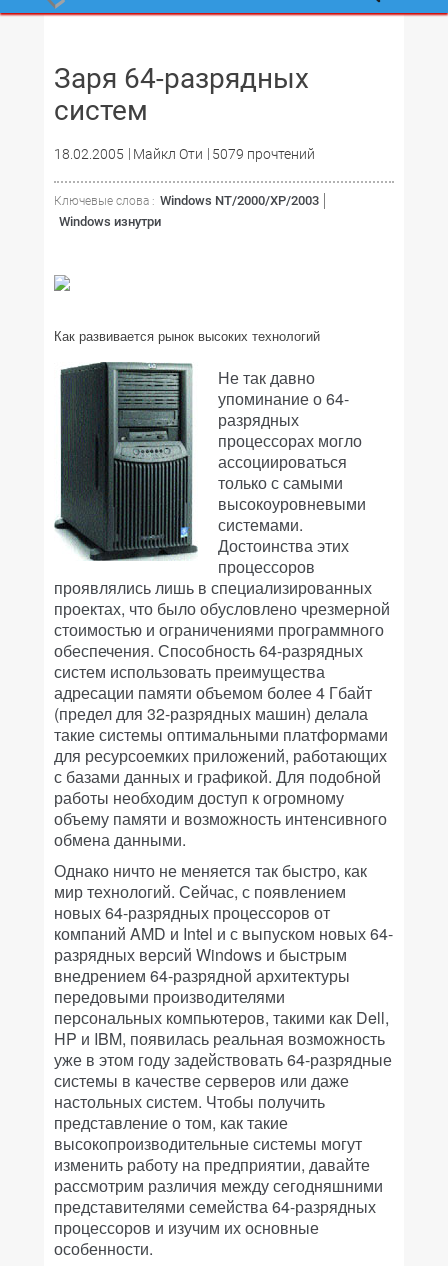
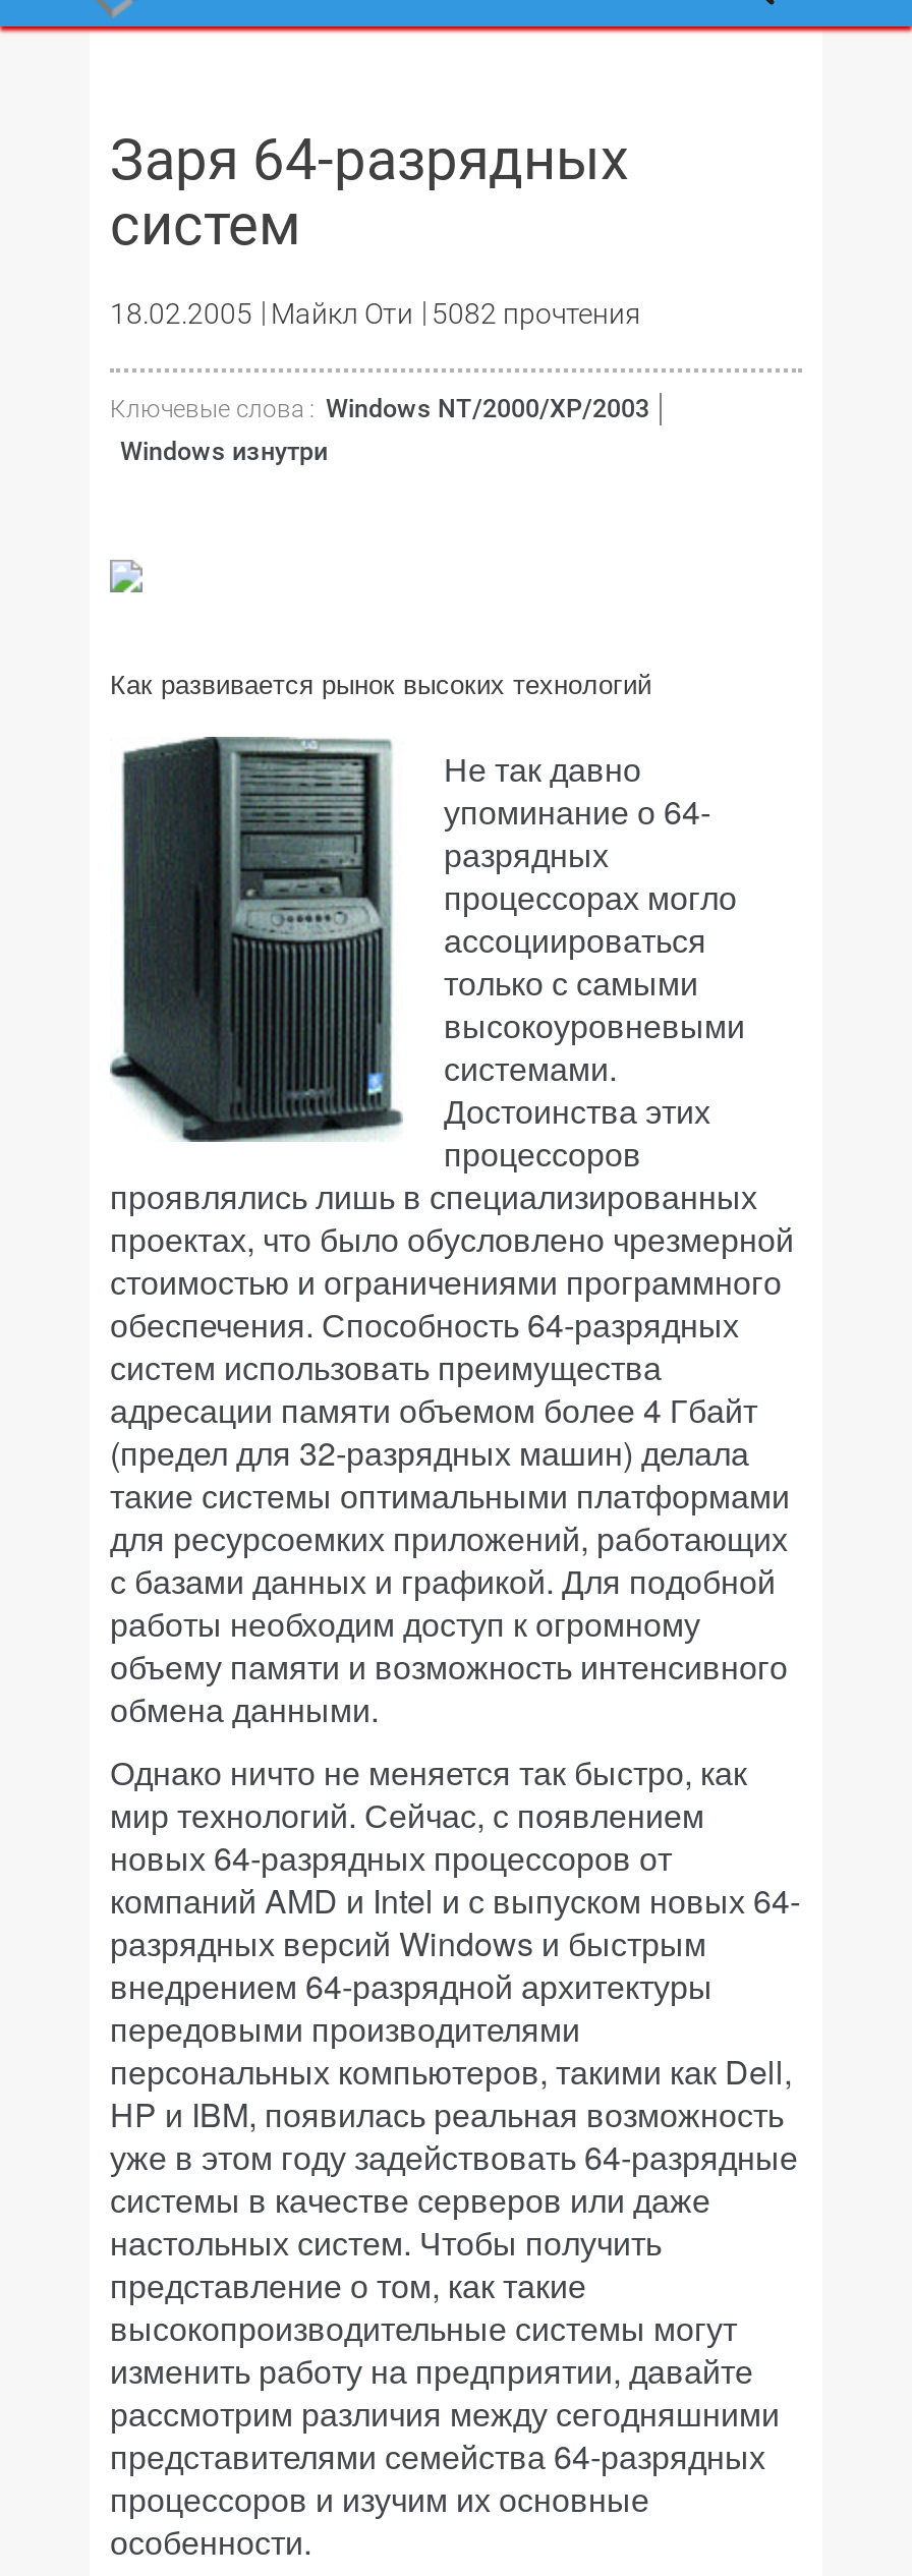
[54,146,315,162] 18.02.2005 Майкл Оти 5079 прочтений -> [110,297,641,330] 18.02.2005 Майкл Оти 5082 прочтения

